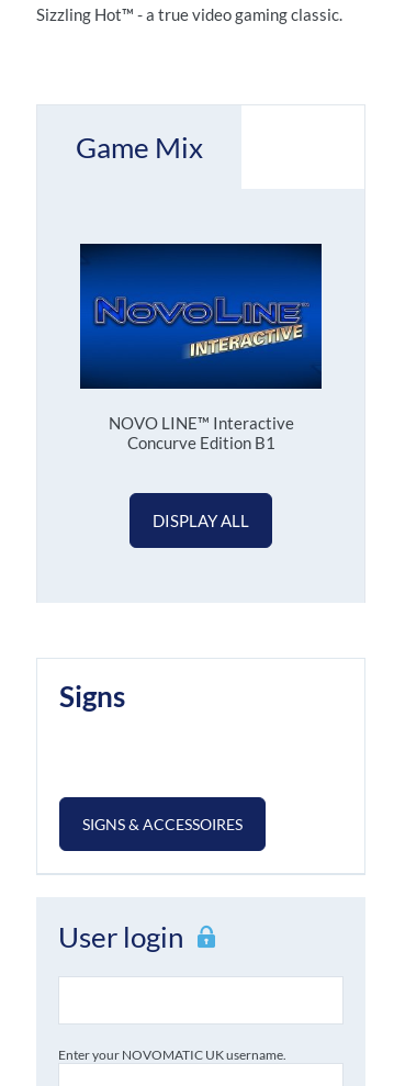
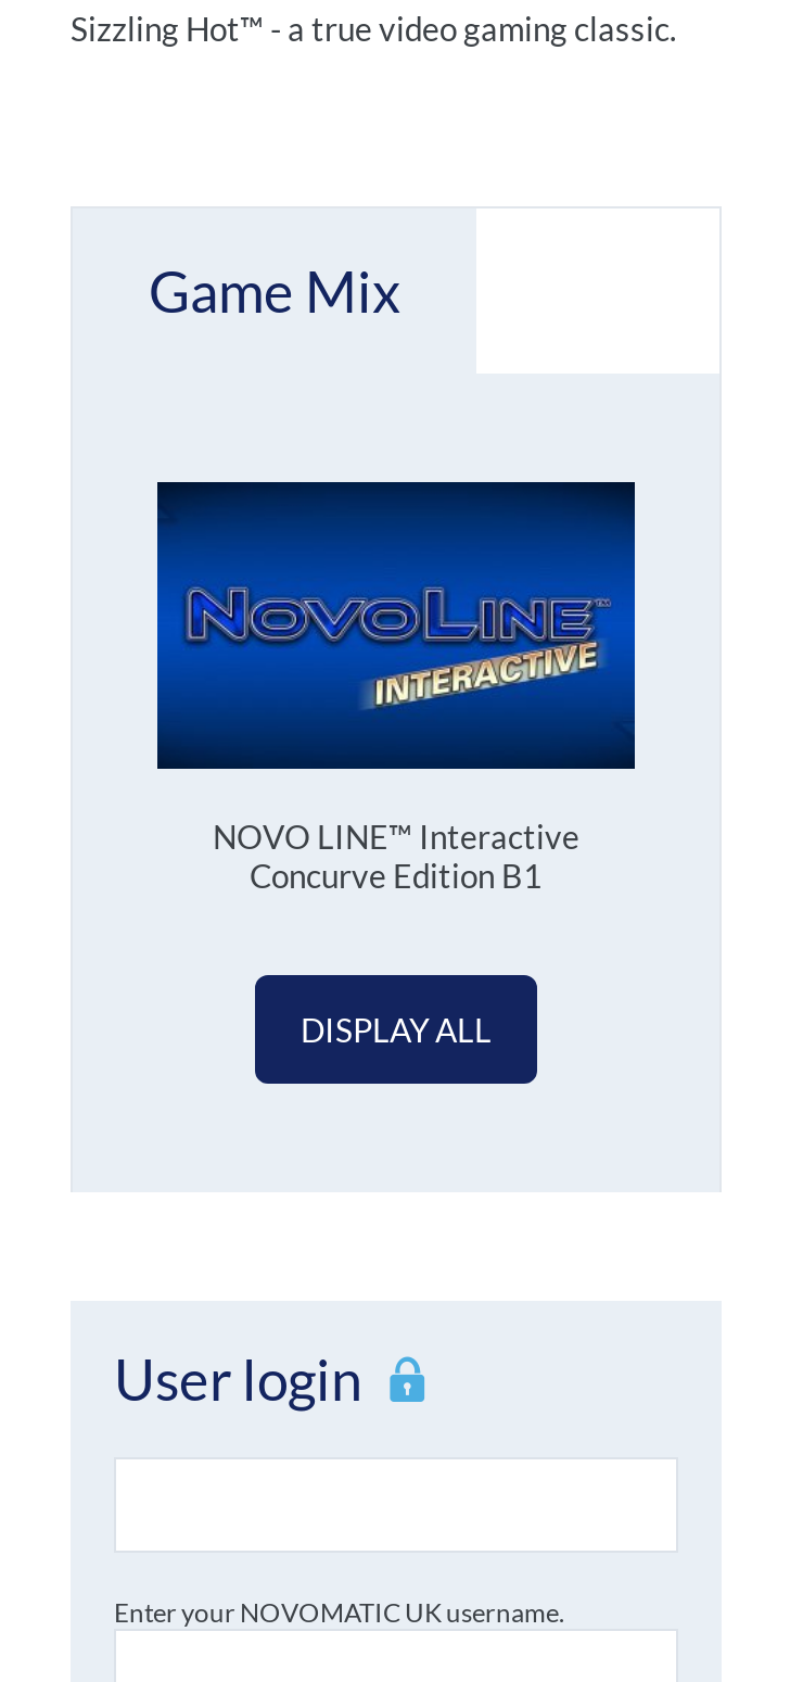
[59,678,125,713] Signs -> none
[82,814,243,833] SIGNS & ACCESSOIRES -> none

